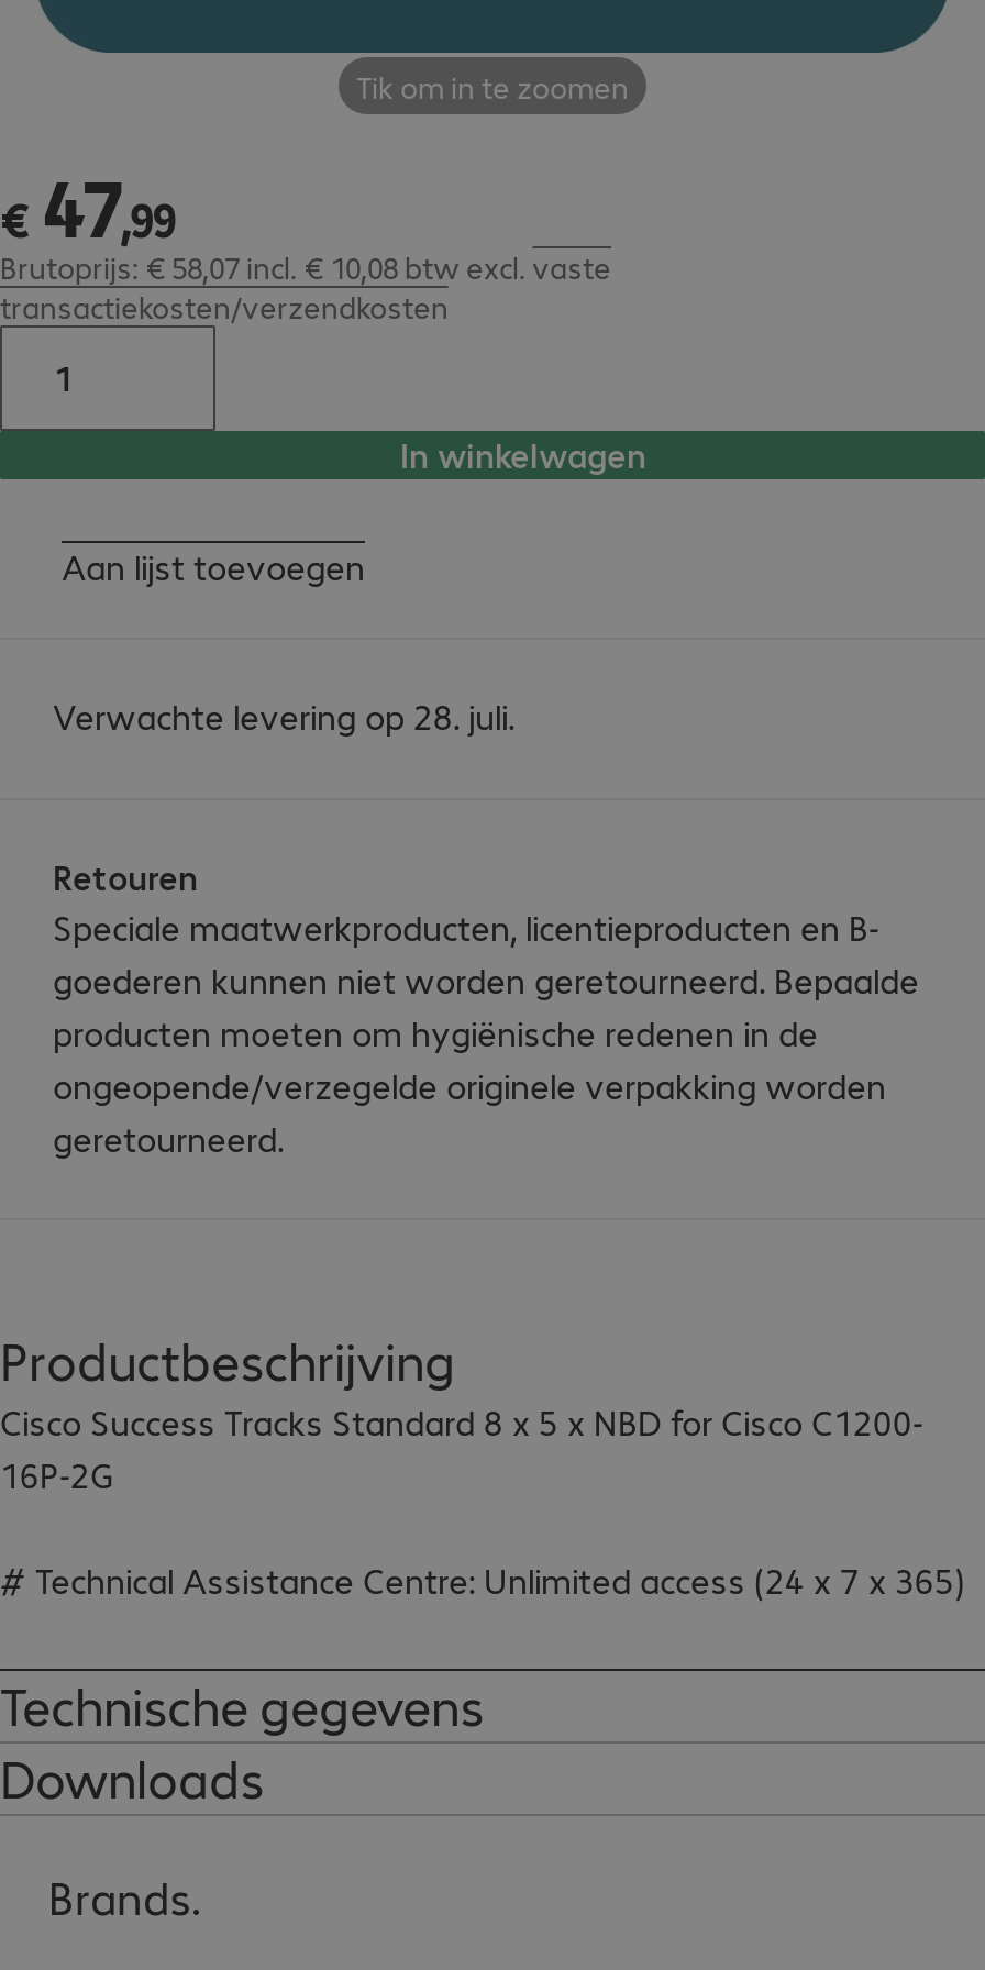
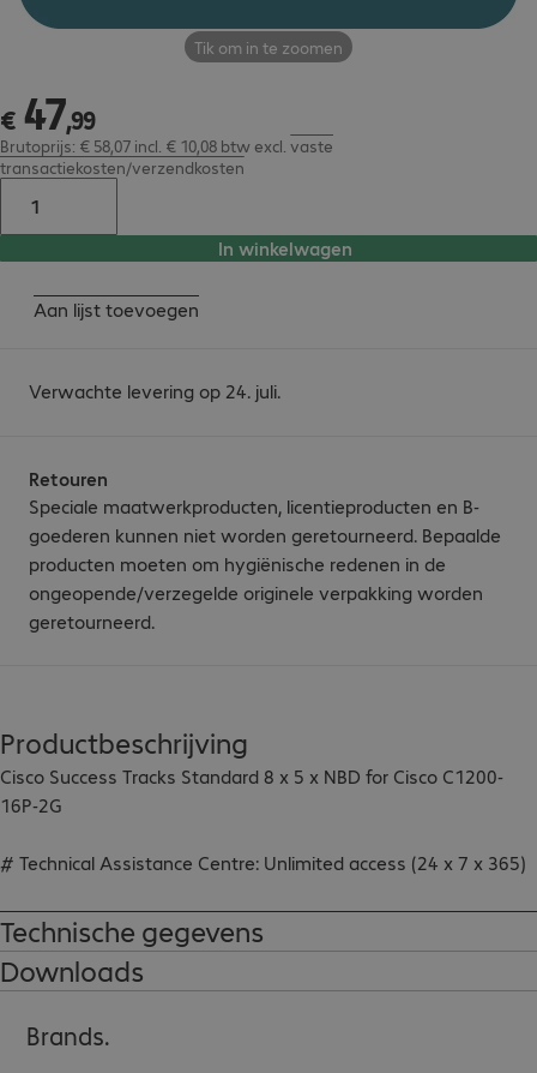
[53,693,514,739] Verwachte levering op 28. juli. -> [29,378,280,403] Verwachte levering op 24. juli.

